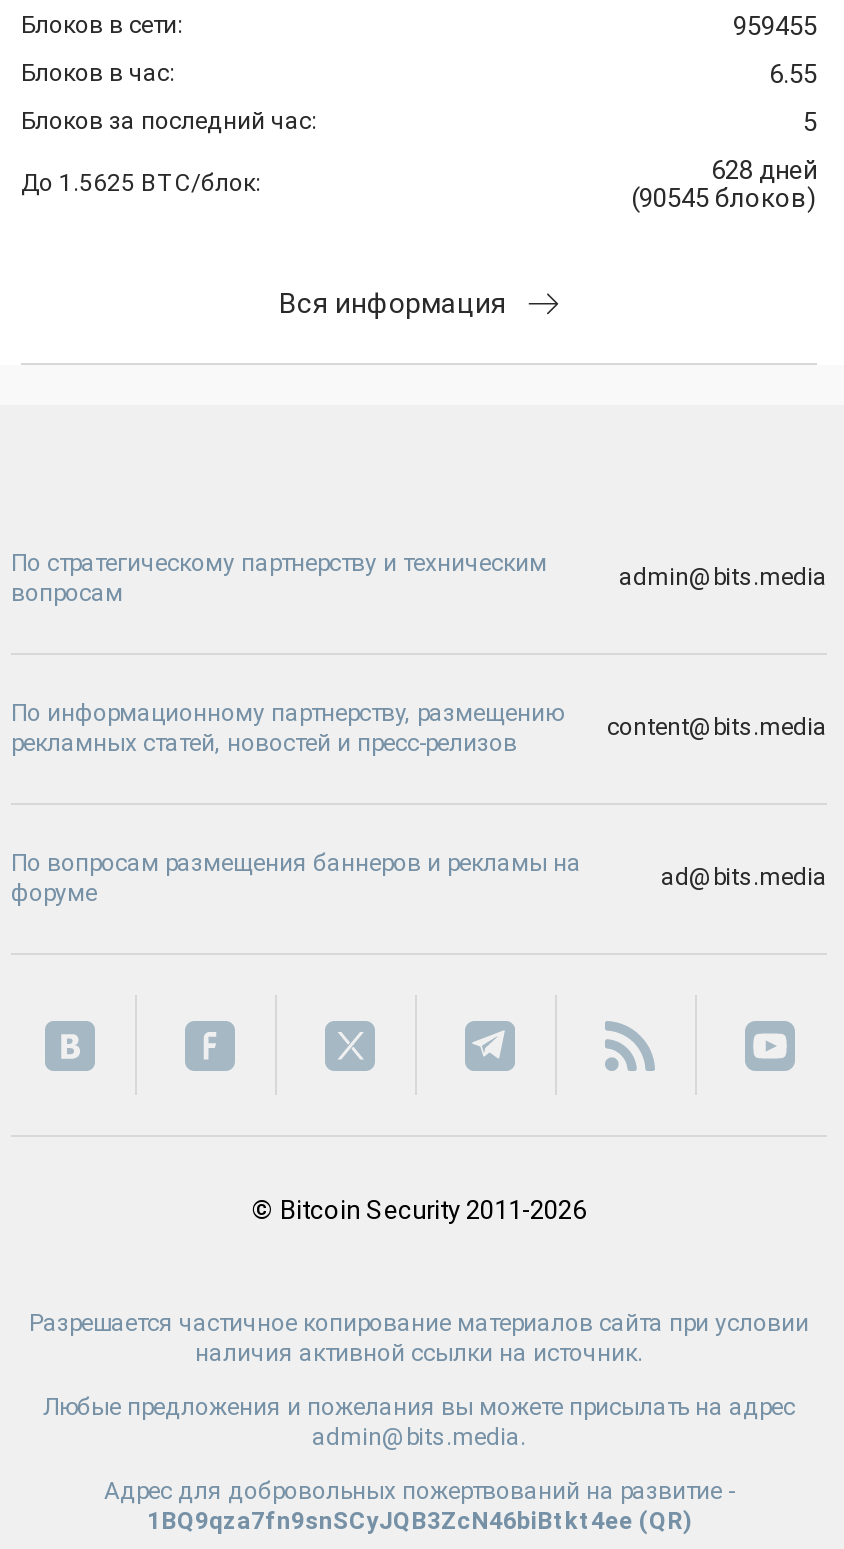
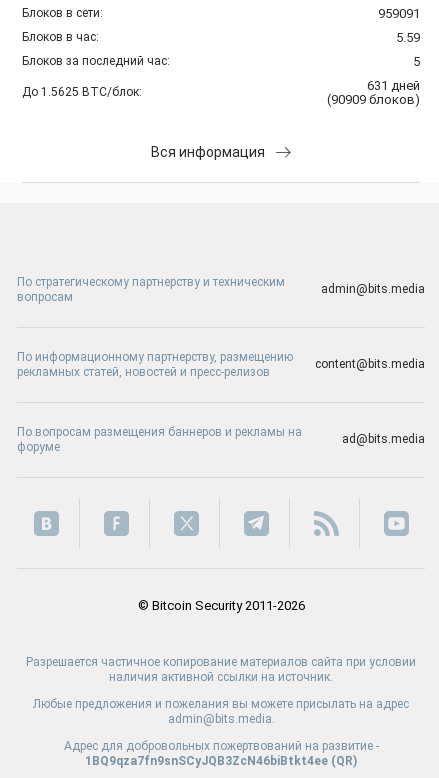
[733,11,817,41] 959455 -> [378,6,420,21] 959091
[769,59,817,89] 6.55 -> [396,30,420,45] 5.59
[711,155,817,185] 628 дней -> [367,78,420,93] 631 дней
[631,183,817,213] (90545 блоков) -> [327,92,420,107] (90909 блоков)

